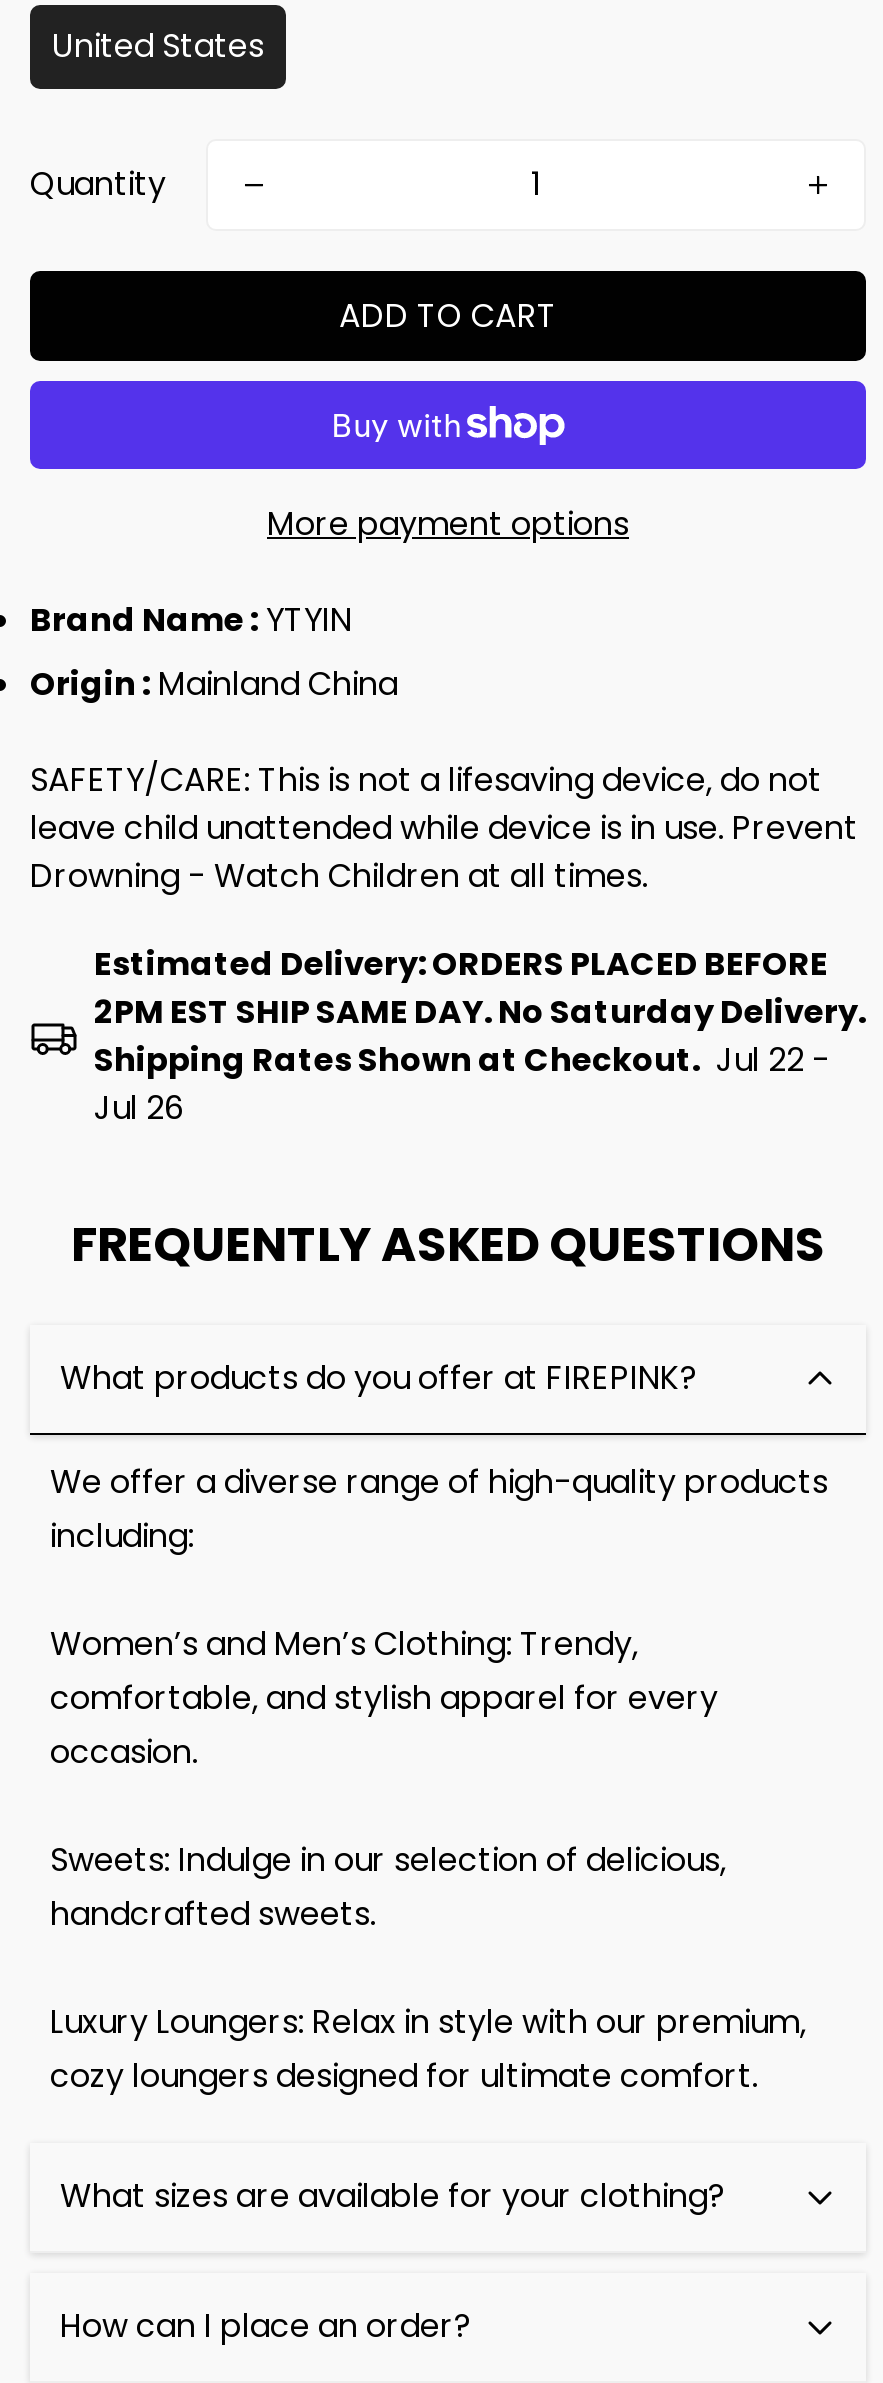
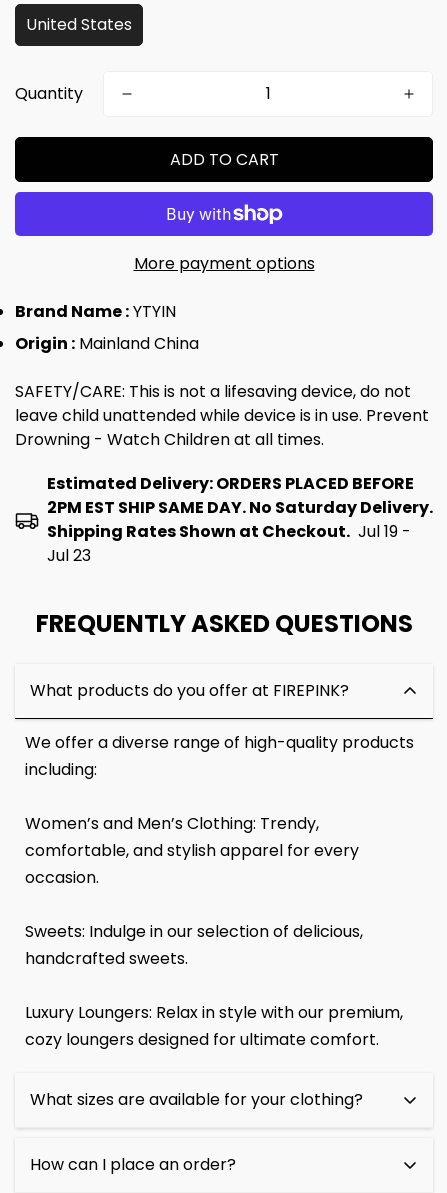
[94,1036,830,1082] Shipping Rates Shown at Checkout. Jul 22 - -> [47,519,411,542] Shipping Rates Shown at Checkout. Jul 19 -
[94,1084,184,1130] Jul 26 -> [47,543,91,566] Jul 23

